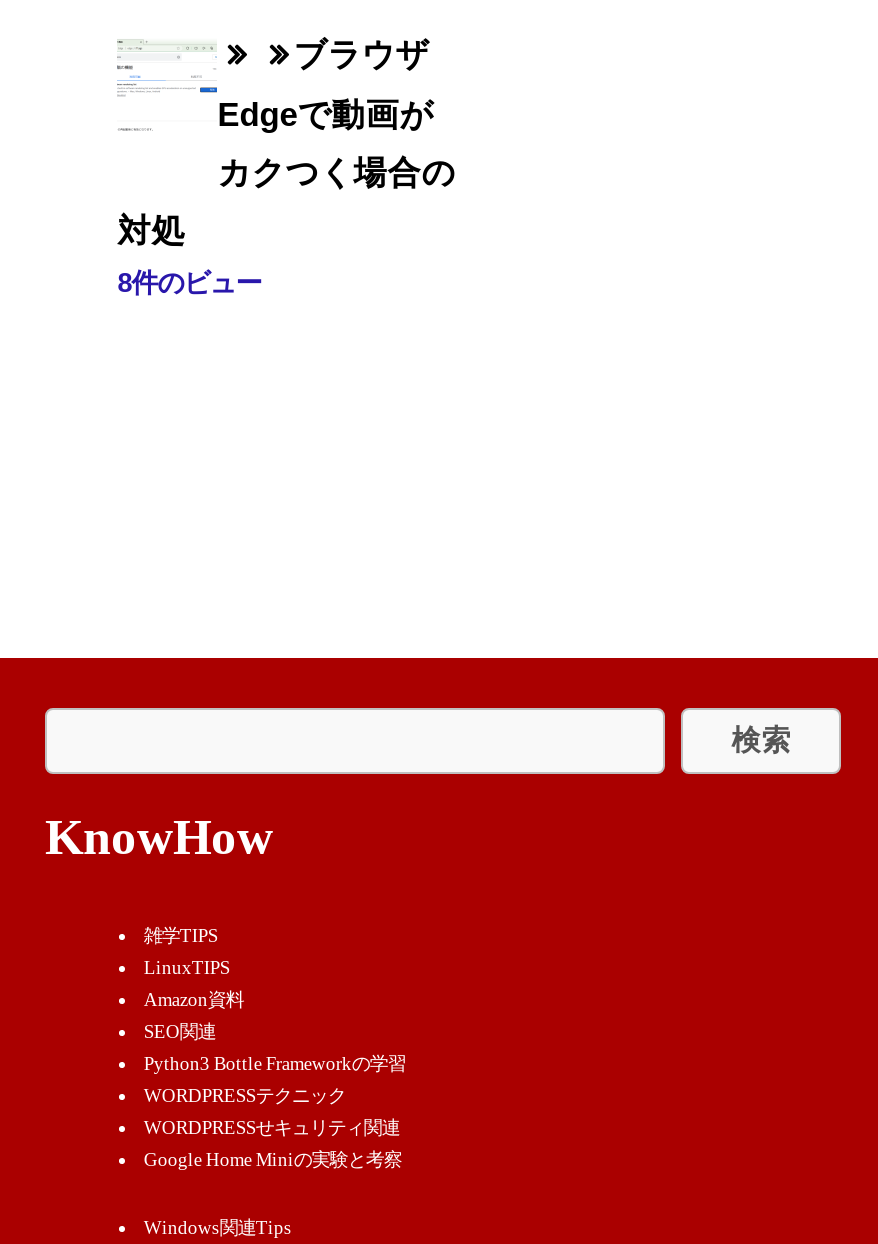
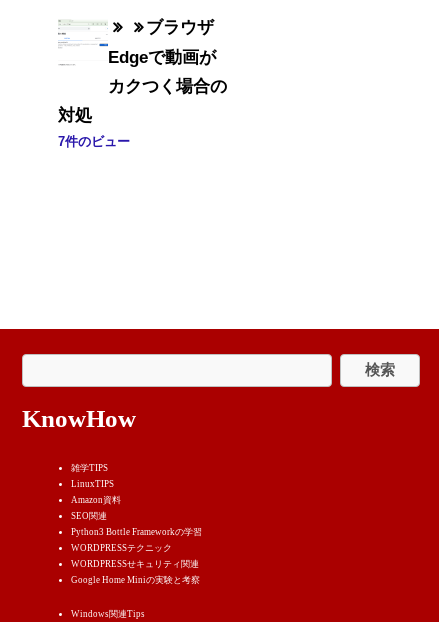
[118,261,262,299] 8件のビュー -> [58,131,130,150] 7件のビュー

